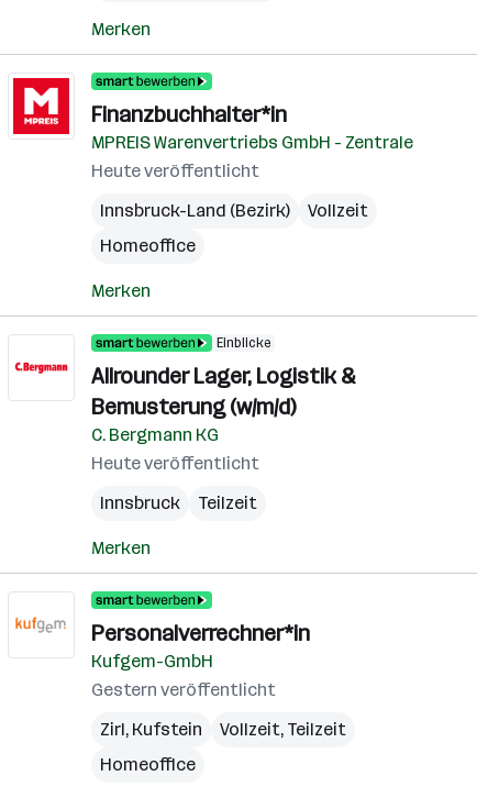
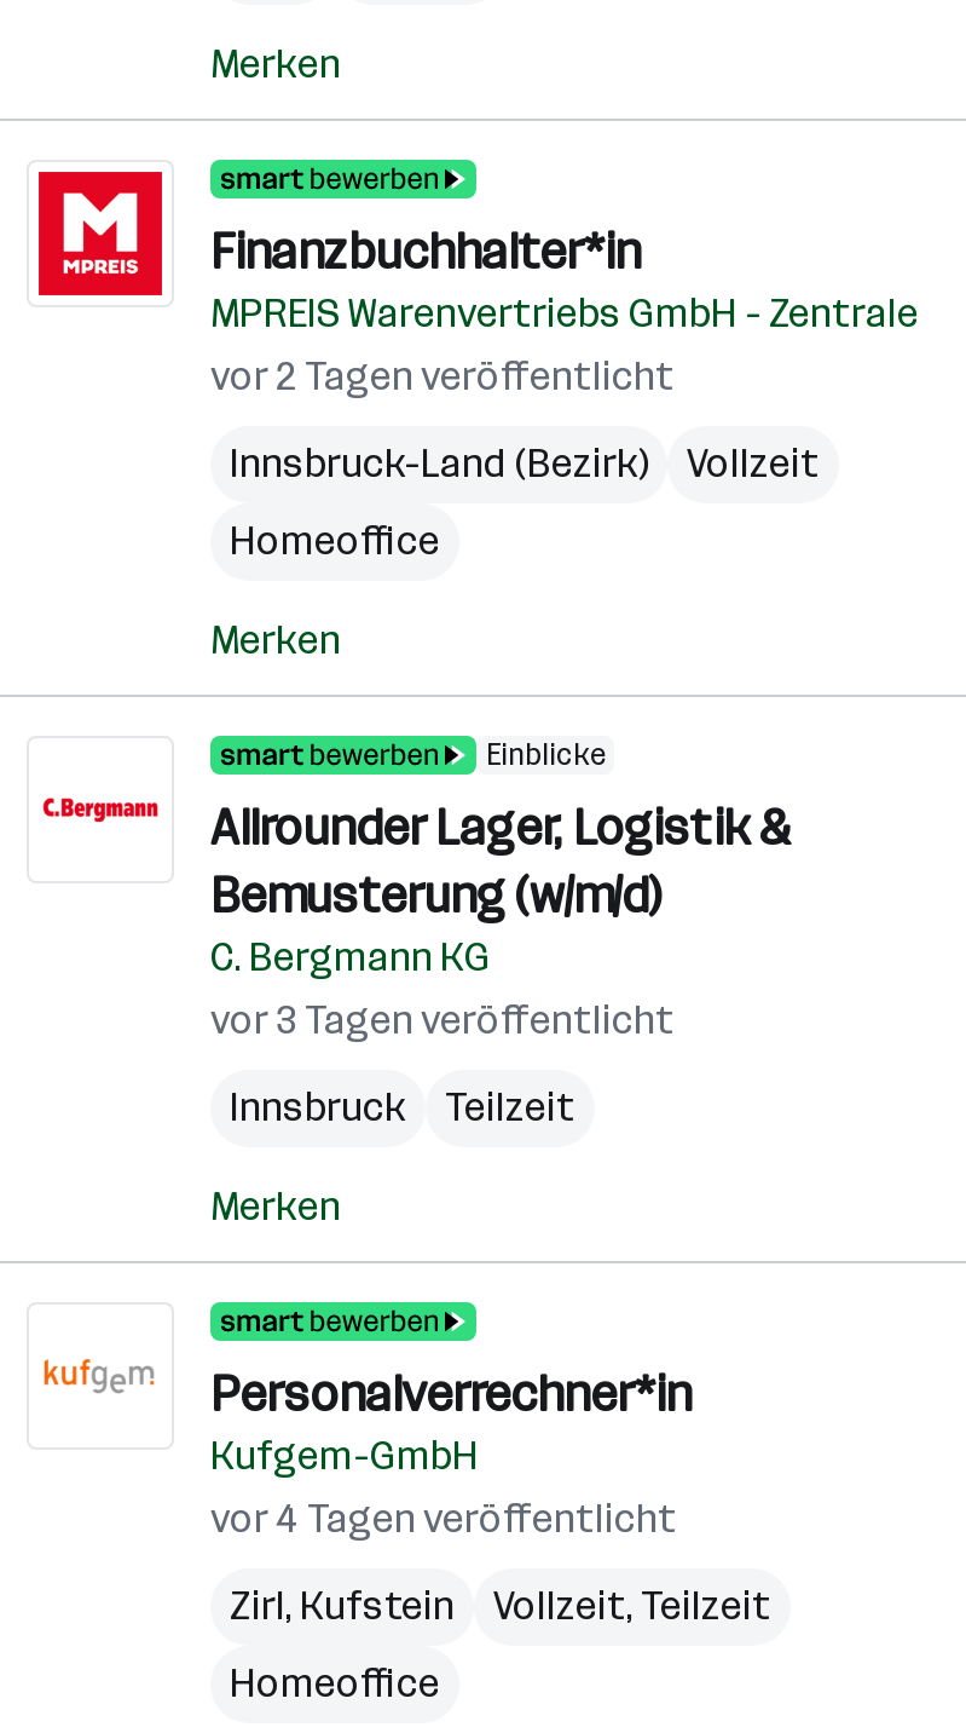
[91,160,259,181] Heute veröffentlicht -> [210,353,675,399] vor 2 Tagen veröffentlicht
[91,453,259,474] Heute veröffentlicht -> [210,997,675,1043] vor 3 Tagen veröffentlicht
[91,679,276,700] Gestern veröffentlicht -> [210,1496,677,1542] vor 4 Tagen veröffentlicht

